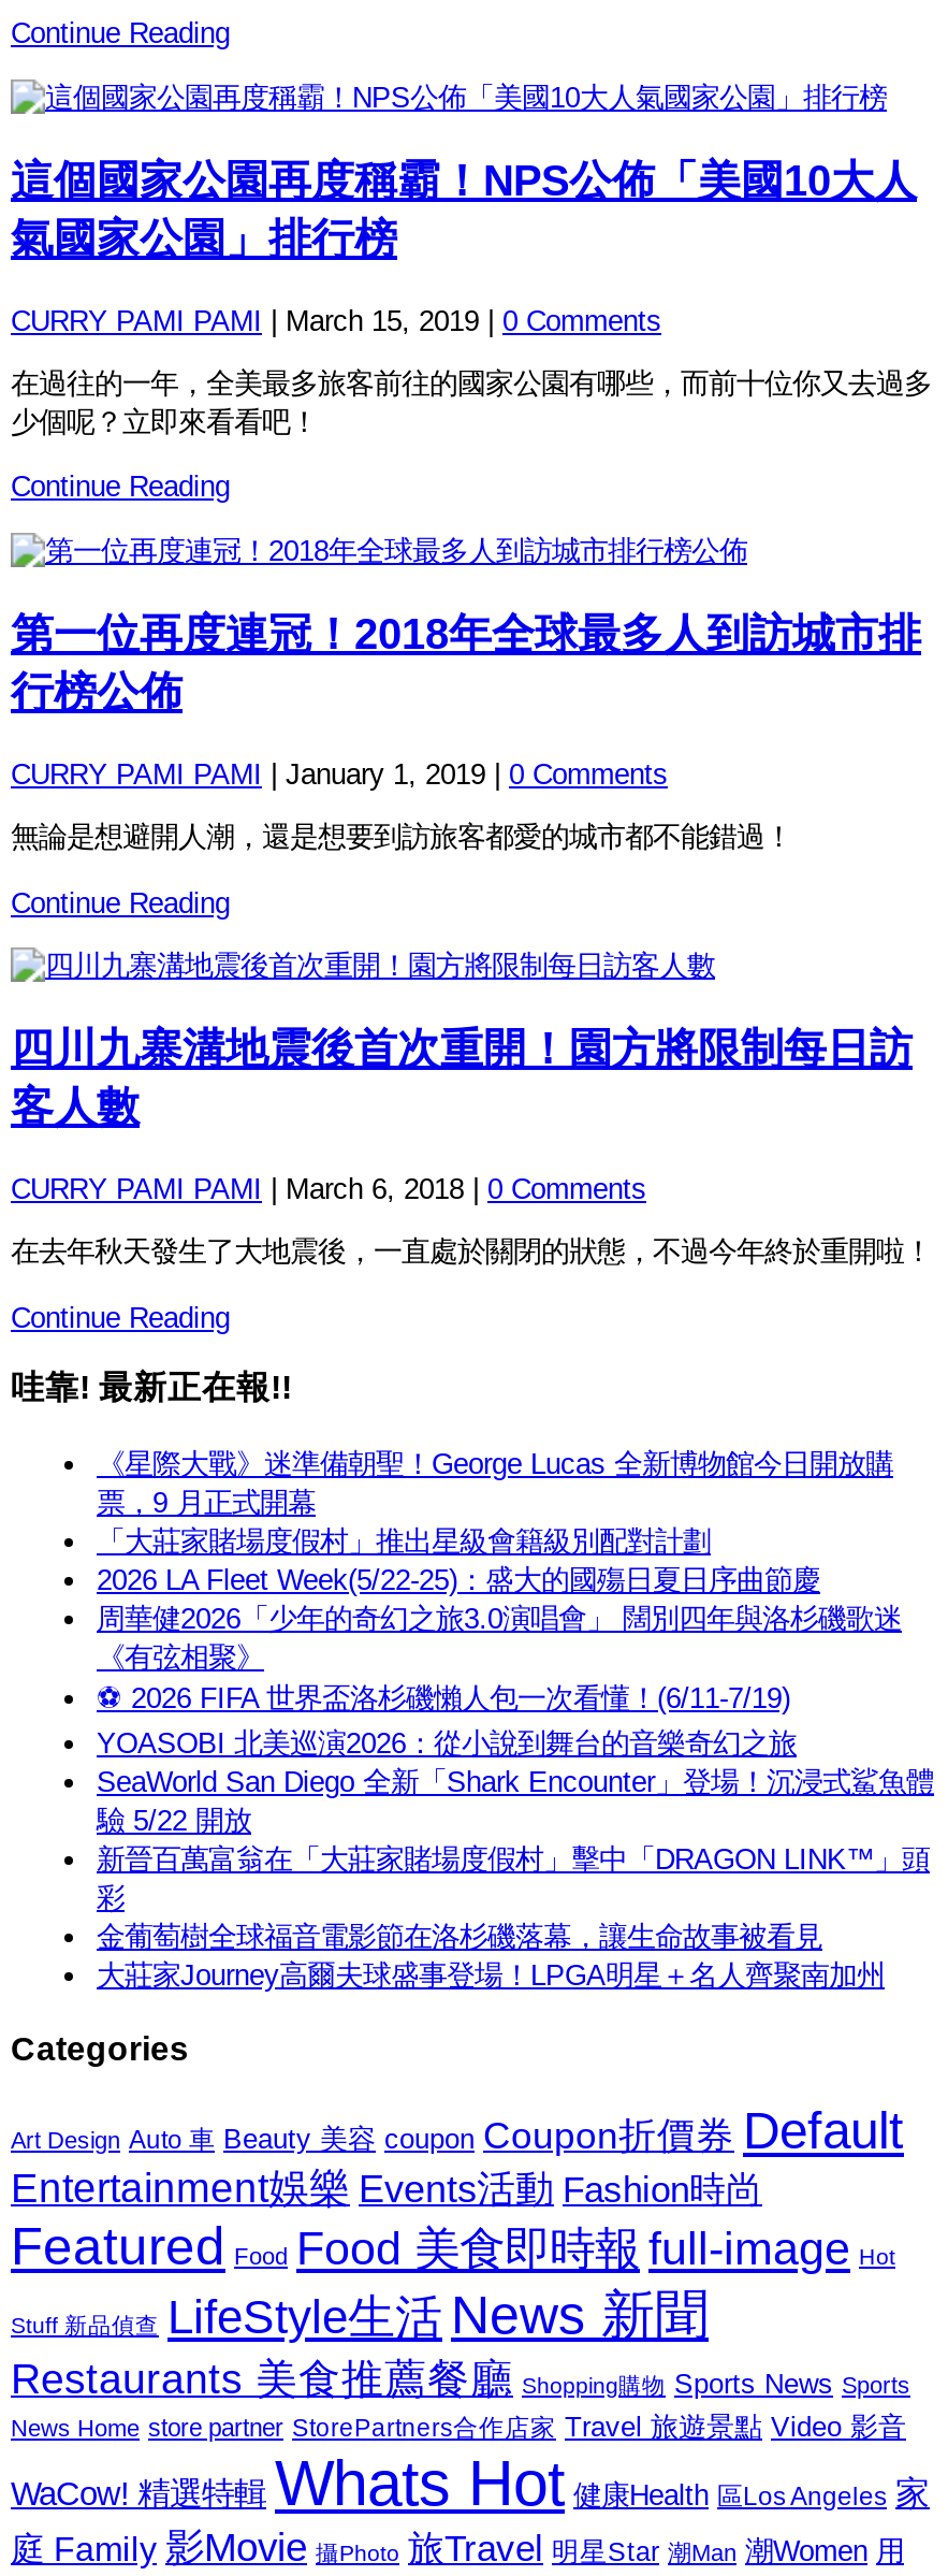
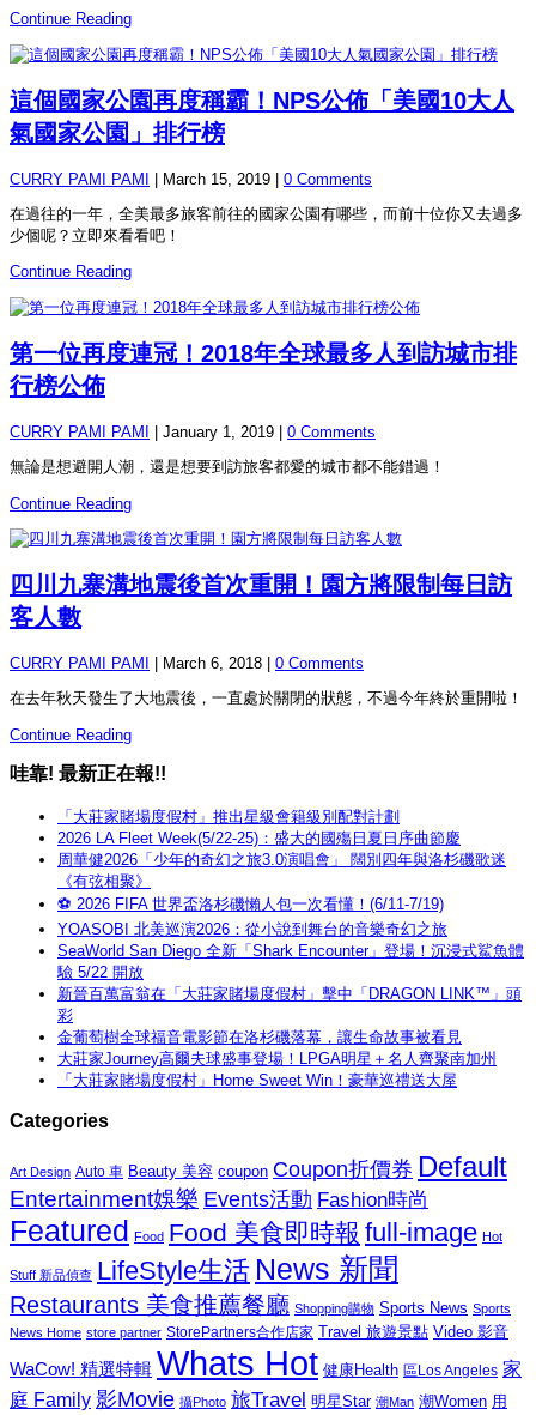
[97,1448,893,1519] 《星際大戰》迷準備朝聖！George Lucas 全新博物館今日開放購 | 票，9 月正式開幕 -> none
moved [97,1525,934,1991] -> [57,807,524,1067]: 「大莊家賭場度假村」推出星級會籍級別配對計劃 | 2026 LA Fleet Week(5/22-25)：盛大的國殤日夏日序曲節慶 | 周華健2026「少年的奇幻之旅3.0演唱會」 闊別四年與洛杉磯歌迷 | ... | 金葡萄樹全球福音電影節在洛杉磯落幕，讓生命故事被看見 | 大莊家Journey高爾夫球盛事登場！LPGA明星＋名人齊聚南加州
none -> [57,1071,457,1089] 「大莊家賭場度假村」Home Sweet Win！豪華巡禮送大屋

